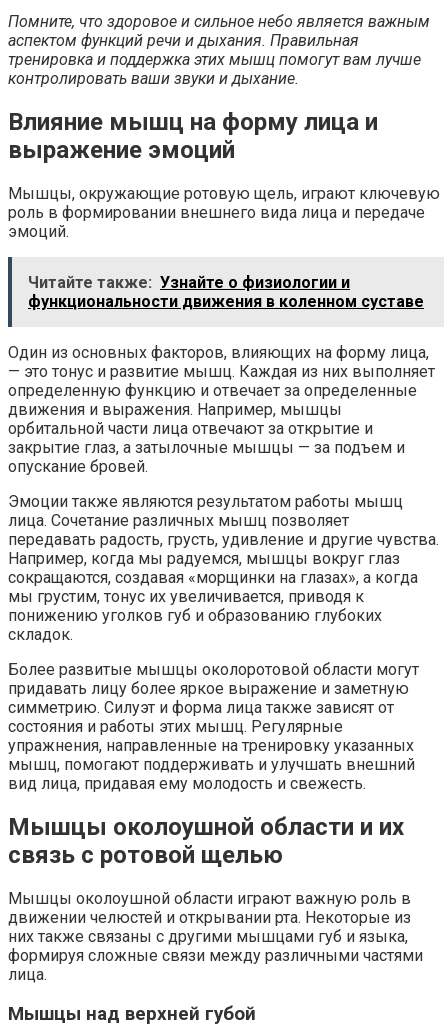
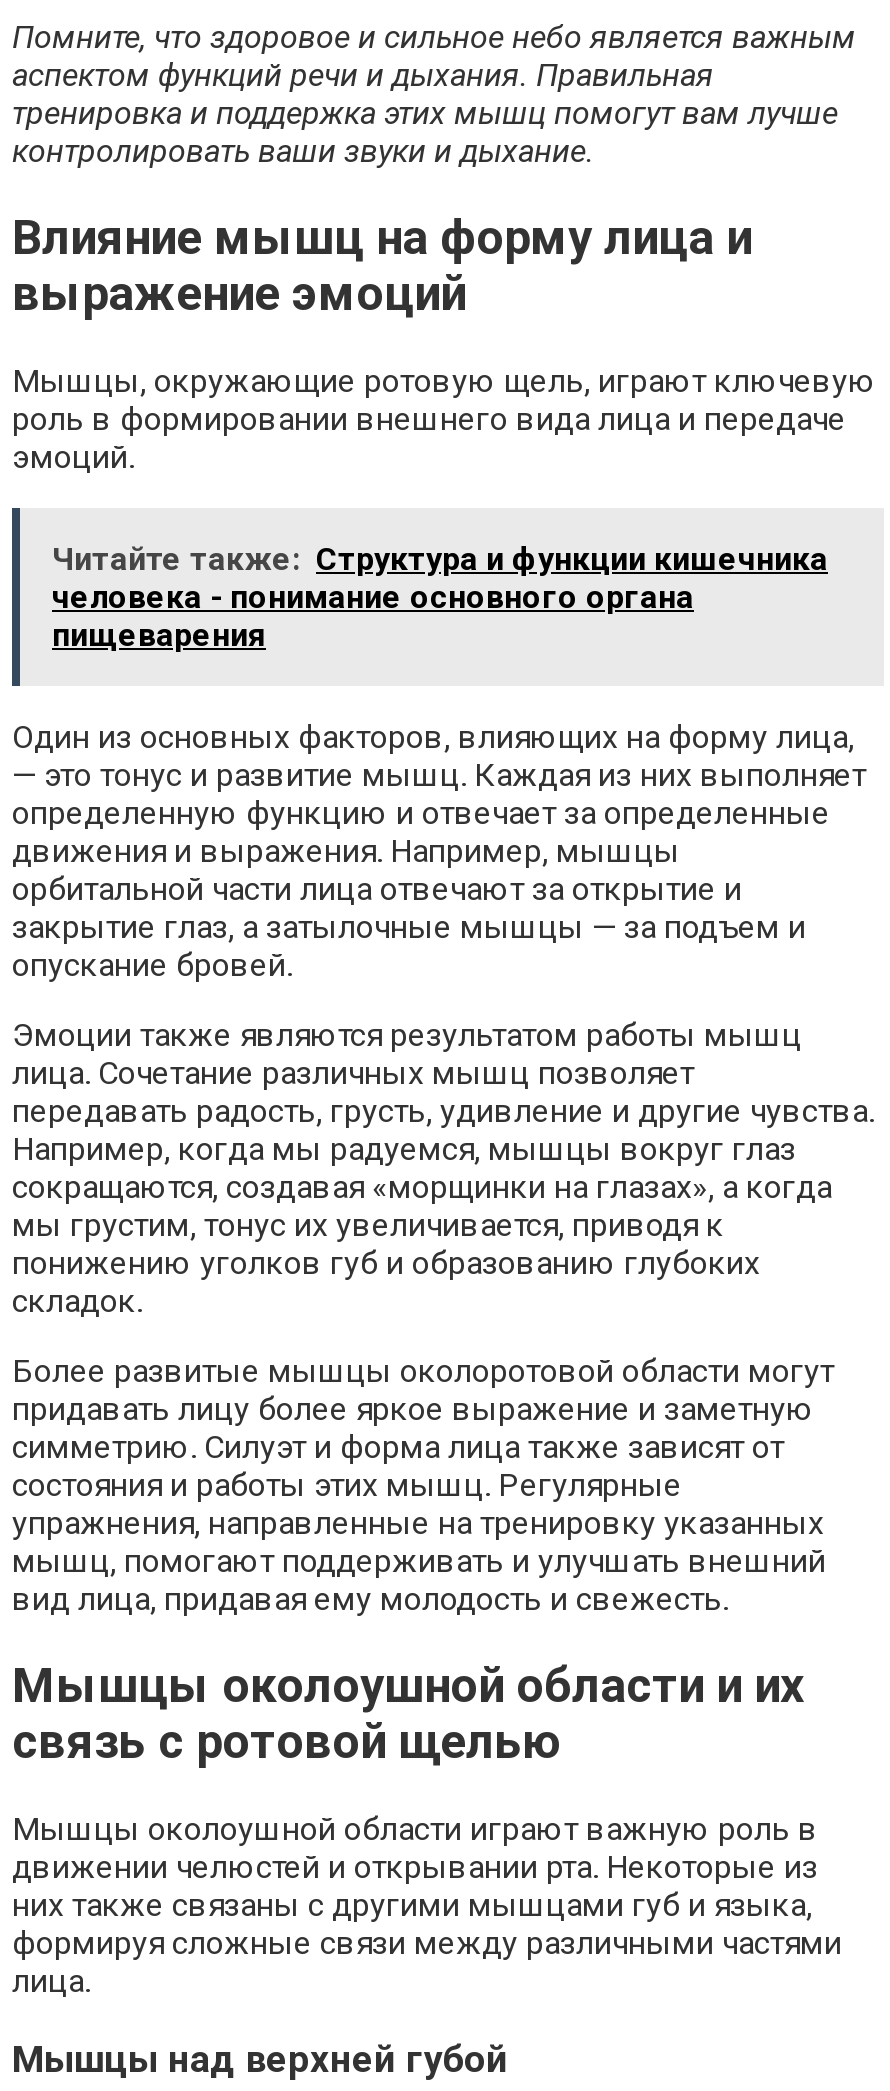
[28,273,424,311] Читайте также: Узнайте о физиологии и | функциональности движения в коленном суставе -> [52,540,828,654] Читайте также: Структура и функции кишечника | человека - понимание основного органа | пищеварения

